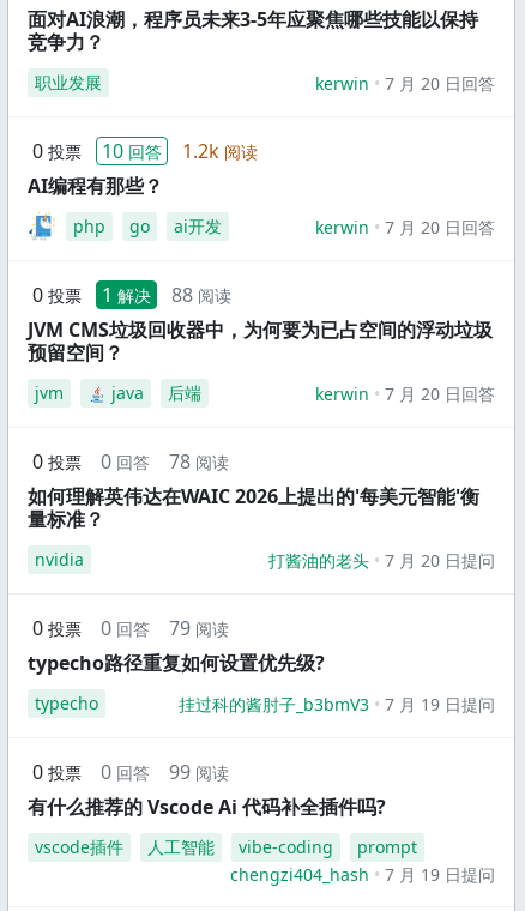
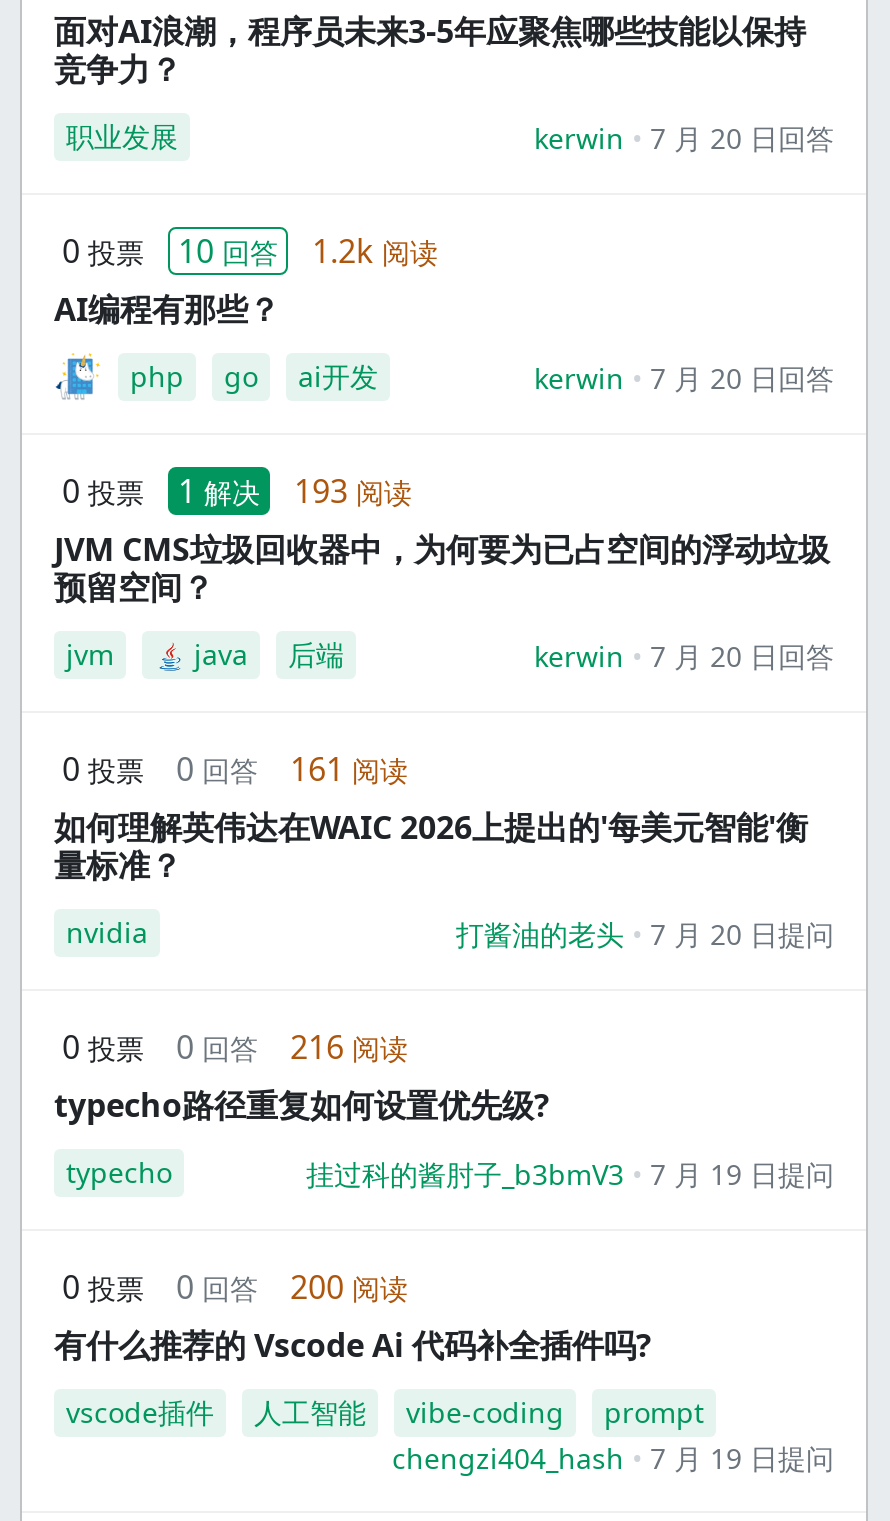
[32,282,231,308] 0 投票 1 解决 88 阅读 -> [62,469,412,513] 0 投票 1 解决 193 阅读
[32,448,229,475] 0 投票 0 回答 78 阅读 -> [62,747,408,791] 0 投票 0 回答 161 阅读
[32,615,229,641] 0 投票 0 回答 79 阅读 -> [62,1025,408,1069] 0 投票 0 回答 216 阅读
[32,759,229,785] 0 投票 0 回答 99 阅读 -> [62,1265,408,1309] 0 投票 0 回答 200 阅读

